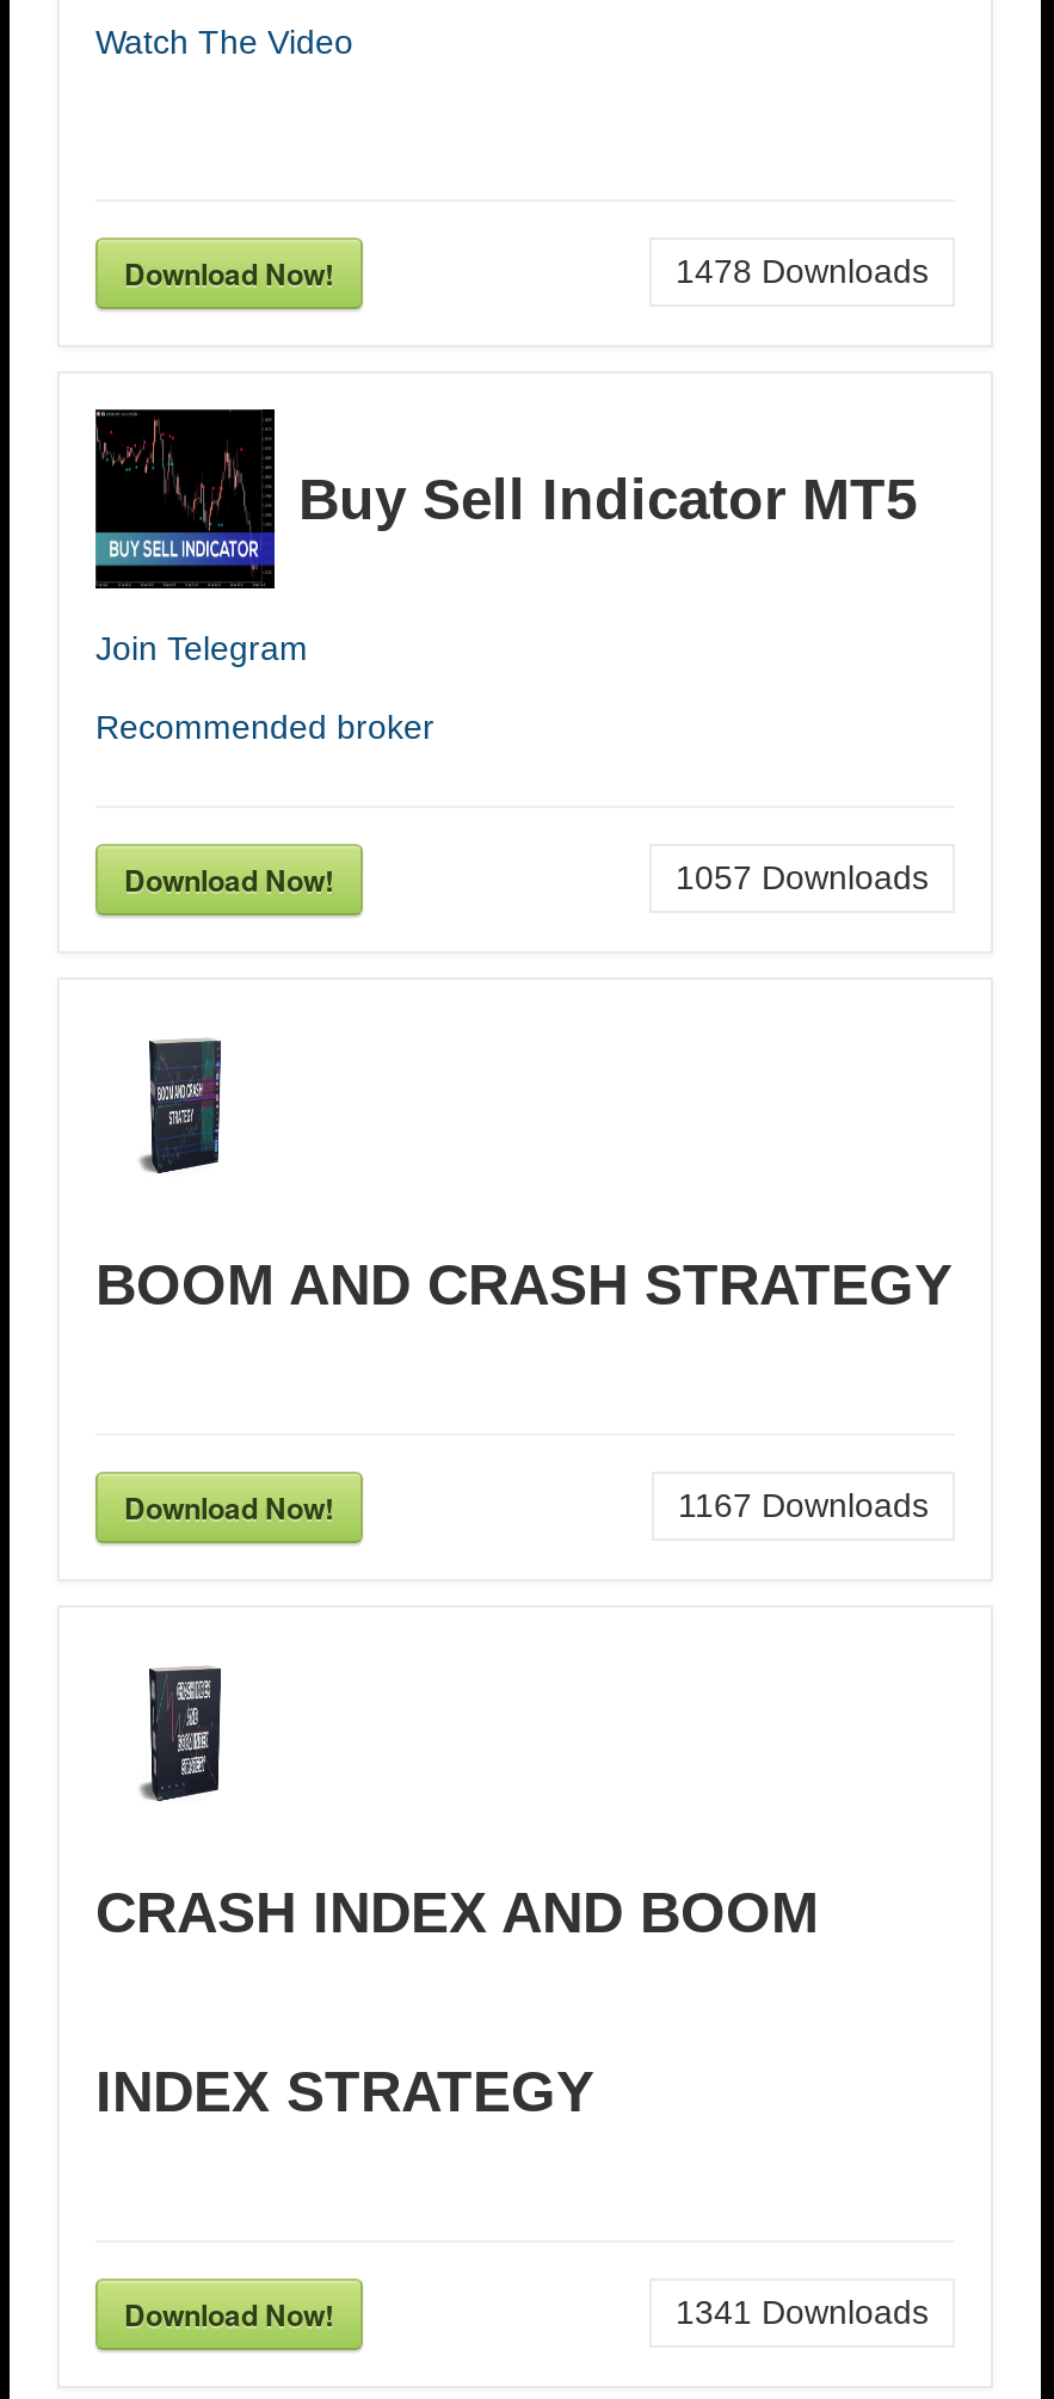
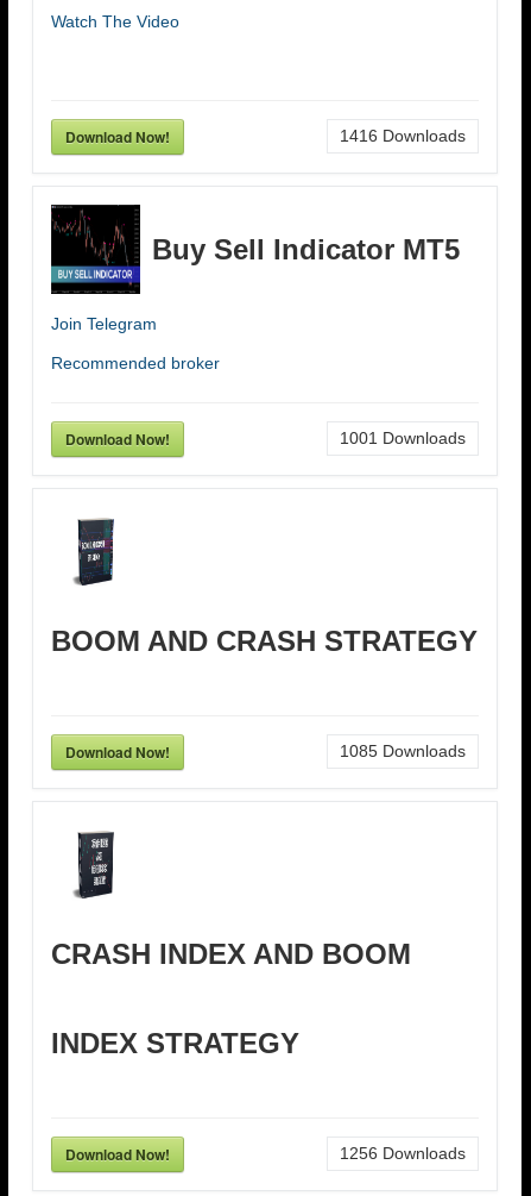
[676,252,929,290] 1478 Downloads -> [340,126,466,145] 1416 Downloads
[676,858,929,896] 1057 Downloads -> [340,428,466,447] 1001 Downloads
[678,1486,929,1524] 1167 Downloads -> [340,741,466,760] 1085 Downloads
[676,2293,929,2331] 1341 Downloads -> [340,1143,466,1162] 1256 Downloads

